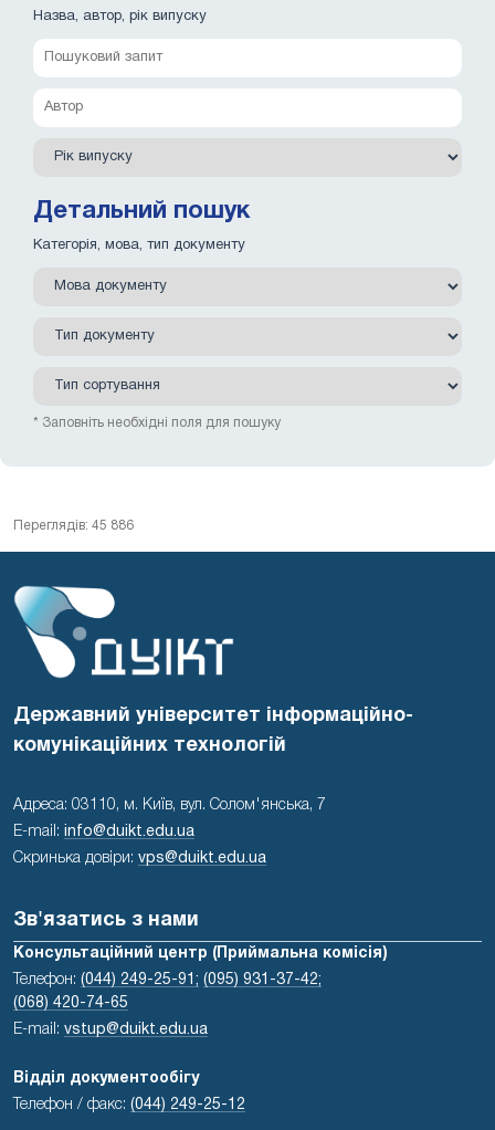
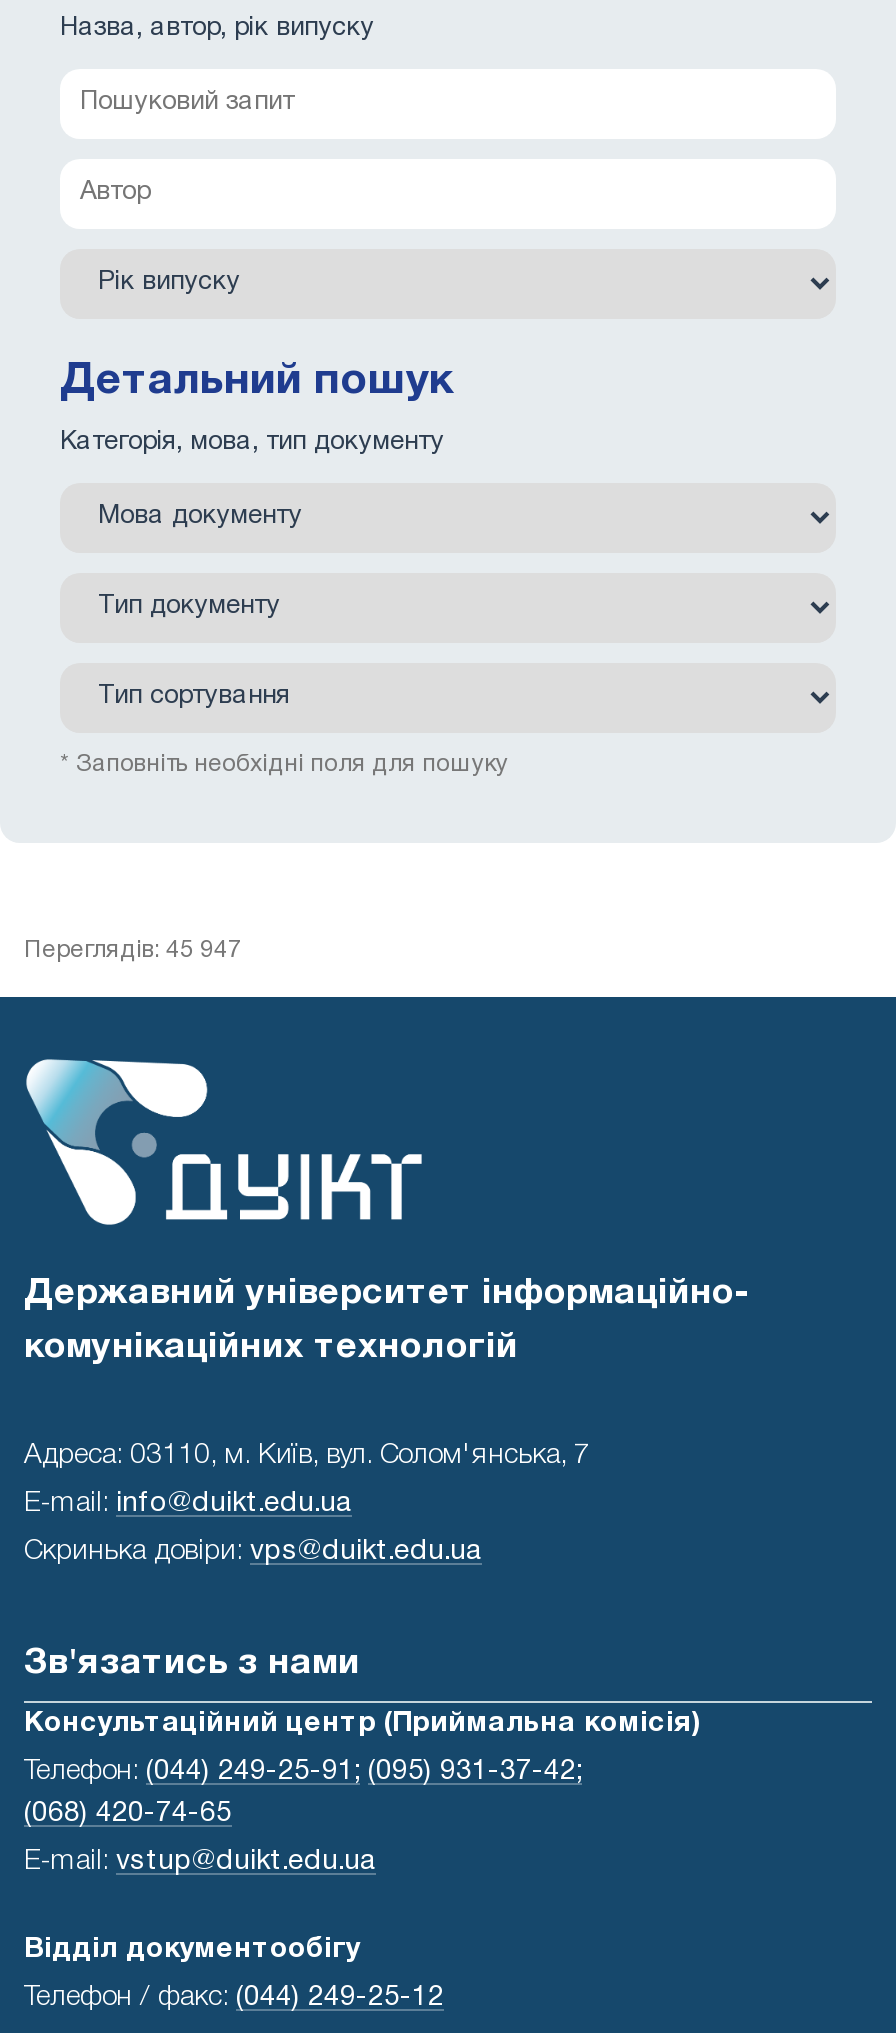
[13,519,134,531] Переглядів: 45 886 -> [24,938,242,960] Переглядів: 45 947

